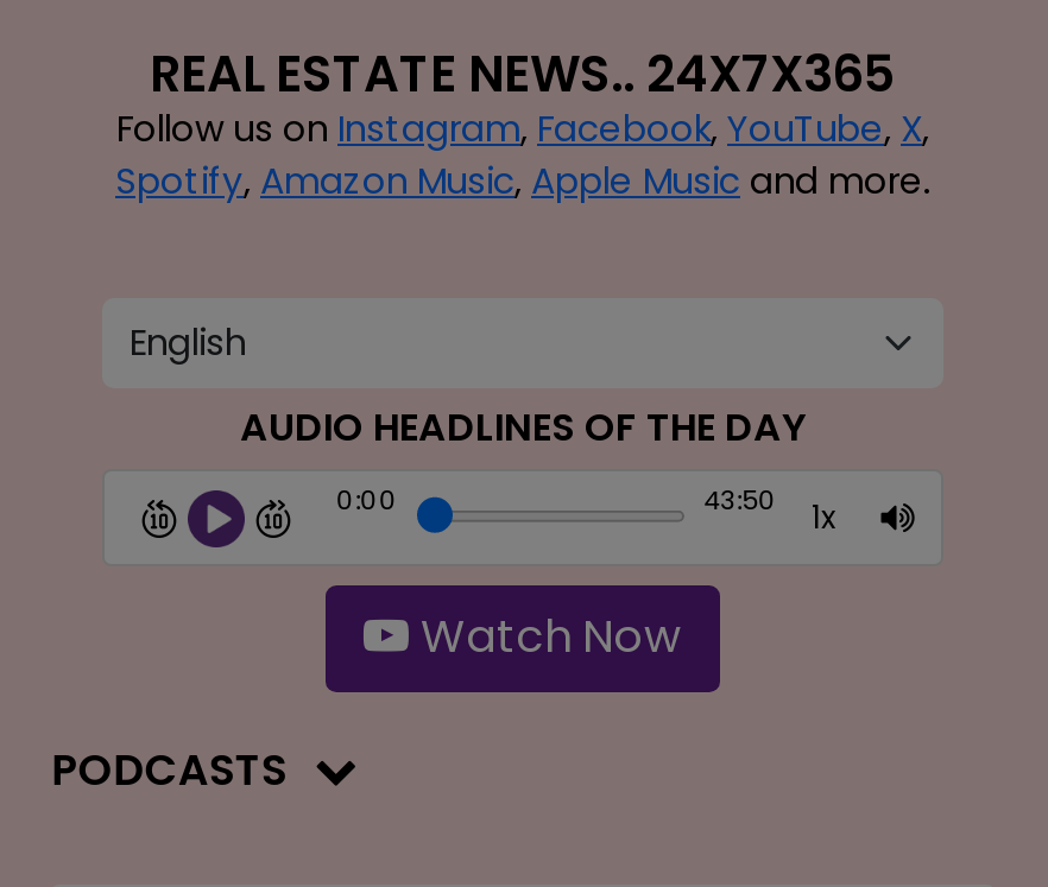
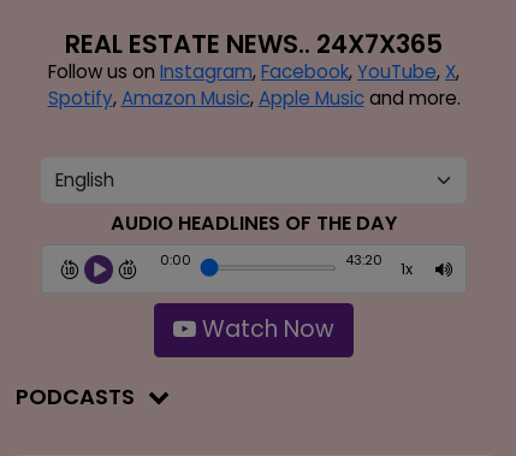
[704,480,777,518] 43:50 -> [345,250,383,269] 43:20

